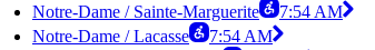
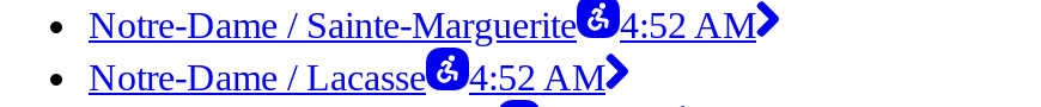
[32,2,343,21] Notre-Dame / Sainte-Marguerite 7:54 AM -> [89,5,756,46] Notre-Dame / Sainte-Marguerite 4:52 AM
[32,27,273,46] Notre-Dame / Lacasse 7:54 AM -> [89,58,605,98] Notre-Dame / Lacasse 4:52 AM

